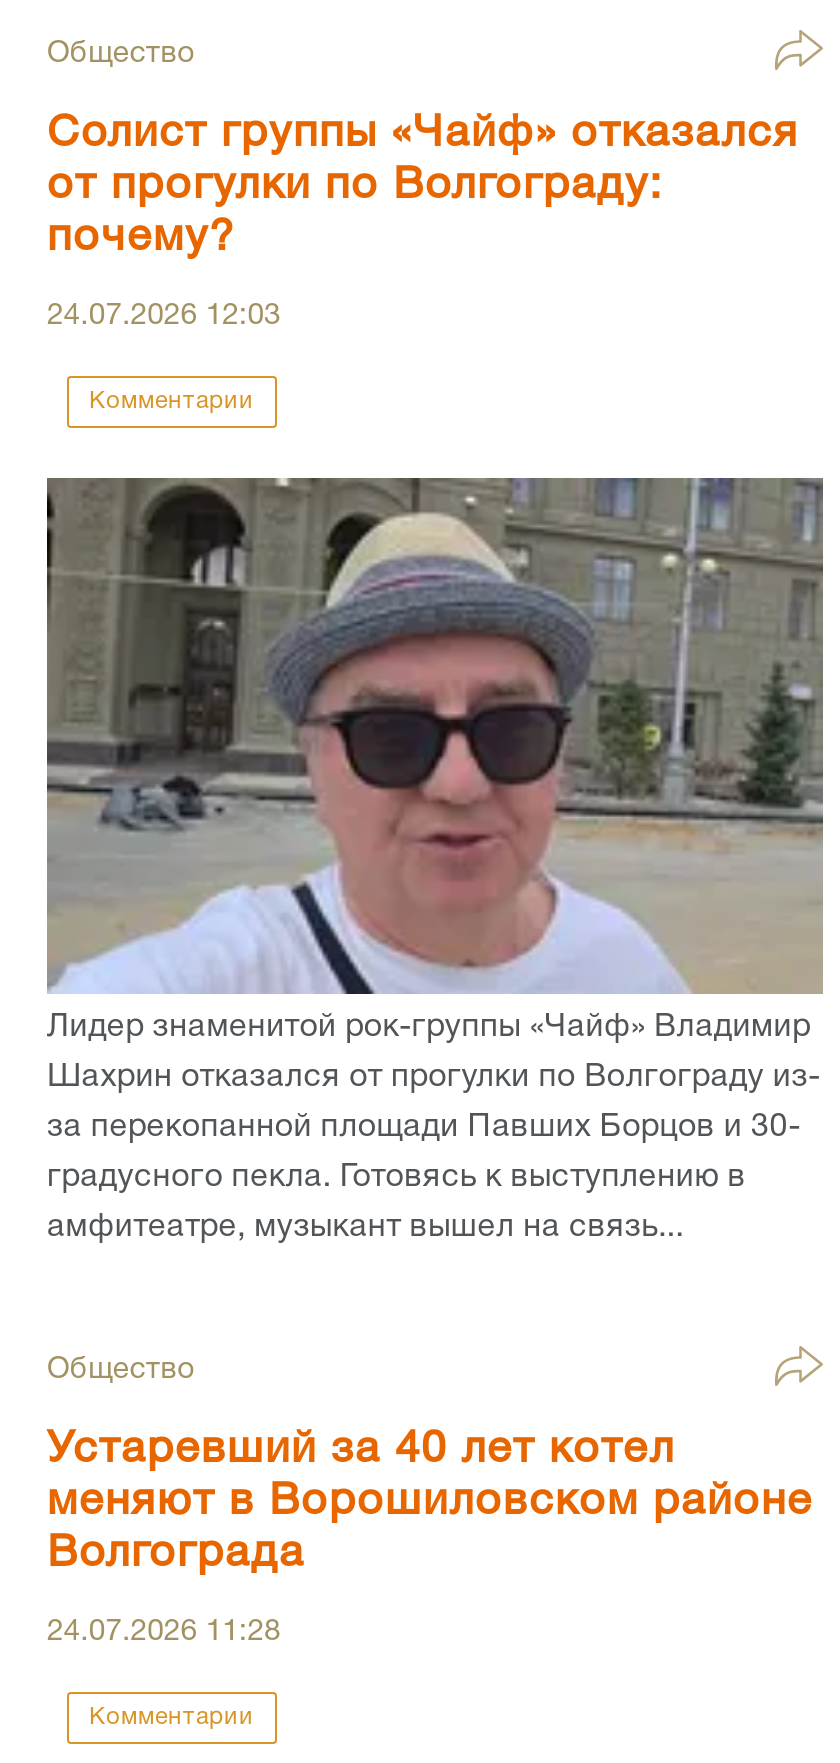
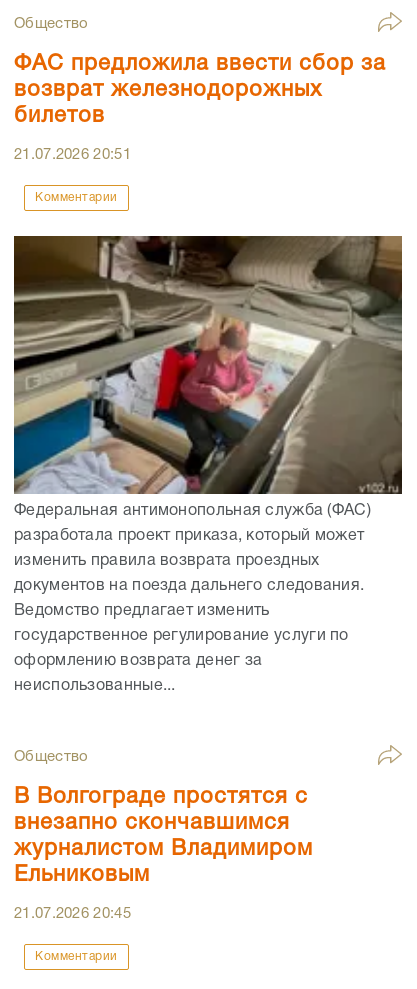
[47,115,799,259] Солист группы «Чайф» отказался | от прогулки по Волгограду: | почему? -> [14,54,386,126] ФАС предложила ввести сбор за | возврат железнодорожных | билетов
[47,303,281,331] 24.07.2026 12:03 -> [14,148,131,162] 21.07.2026 20:51
[45,476,823,1243] [image] | Лидер знаменитой рок-группы «Чайф» Владимир | Шахрин отказался от прогулки по Волгограду из- | за перекопанной площади Павших Борцов и 30- | градусного пекла. Готовясь к выступлению в | амфитеатре, музыкант вышел на связь... -> [13,235,402,693] [image] | Федеральная антимонопольная служба (ФАС) | разработала проект приказа, который может | изменить правила возврата проездных | документов на поезда дальнего следования. | Ведомство предлагает изменить | государственное регулирование услуги по | оформлению возврата денег за | неиспользованные...
[47,1431,813,1575] Устаревший за 40 лет котел | меняют в Ворошиловском районе | Волгограда -> [14,787,313,885] В Волгограде простятся с | внезапно скончавшимся | журналистом Владимиром | Ельниковым
[47,1619,281,1647] 24.07.2026 11:28 -> [14,907,131,921] 21.07.2026 20:45

